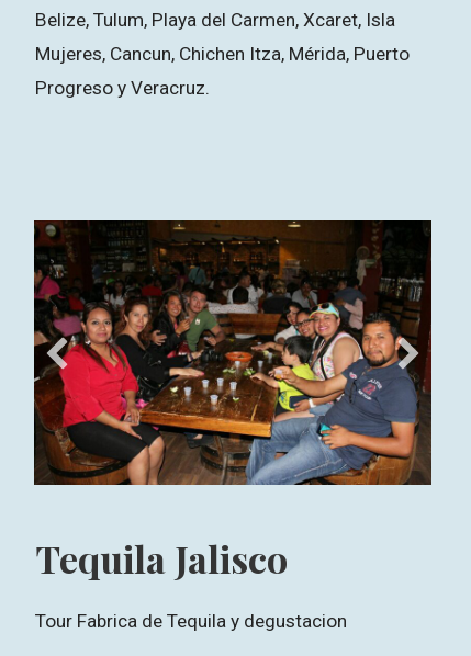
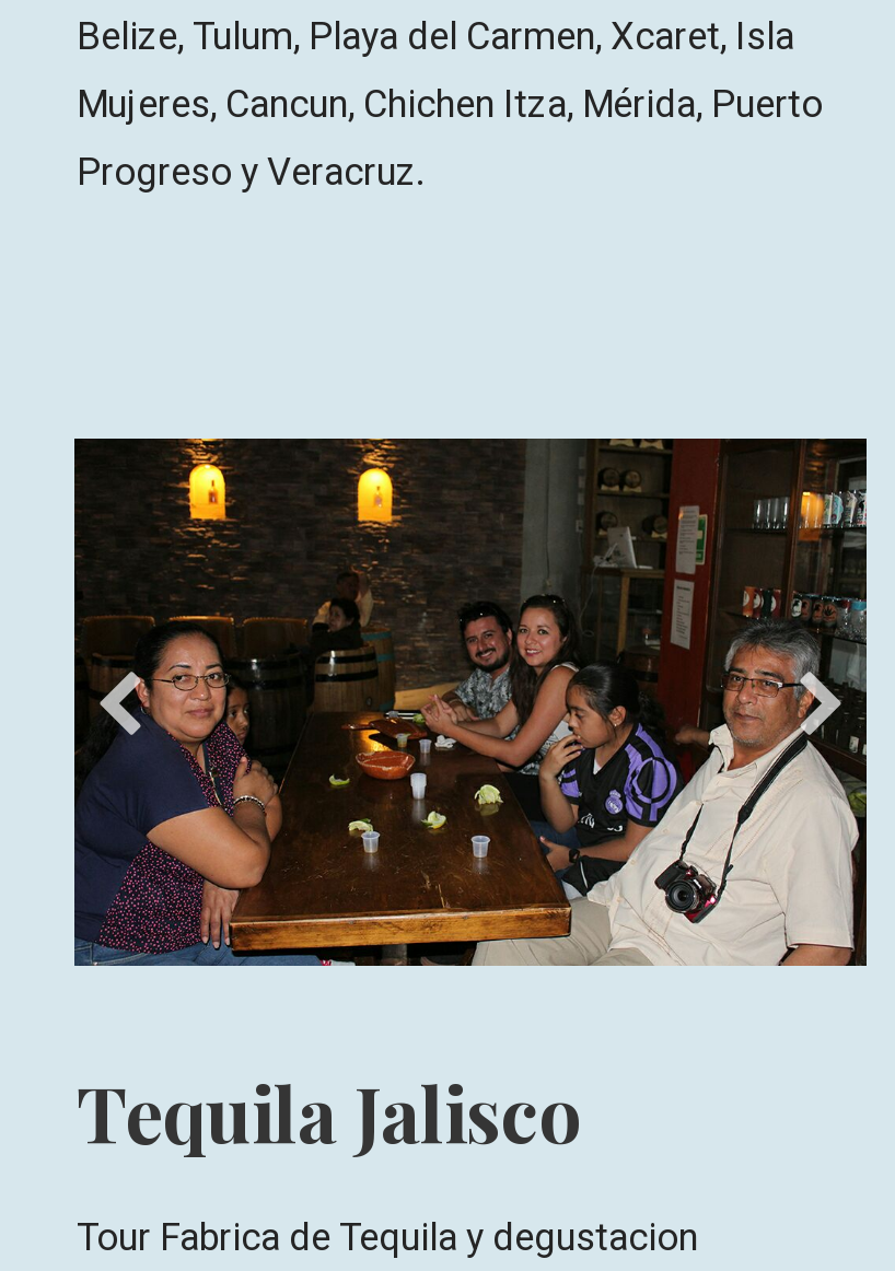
[33,219,433,486] [image] -> [72,436,869,968] [image]

